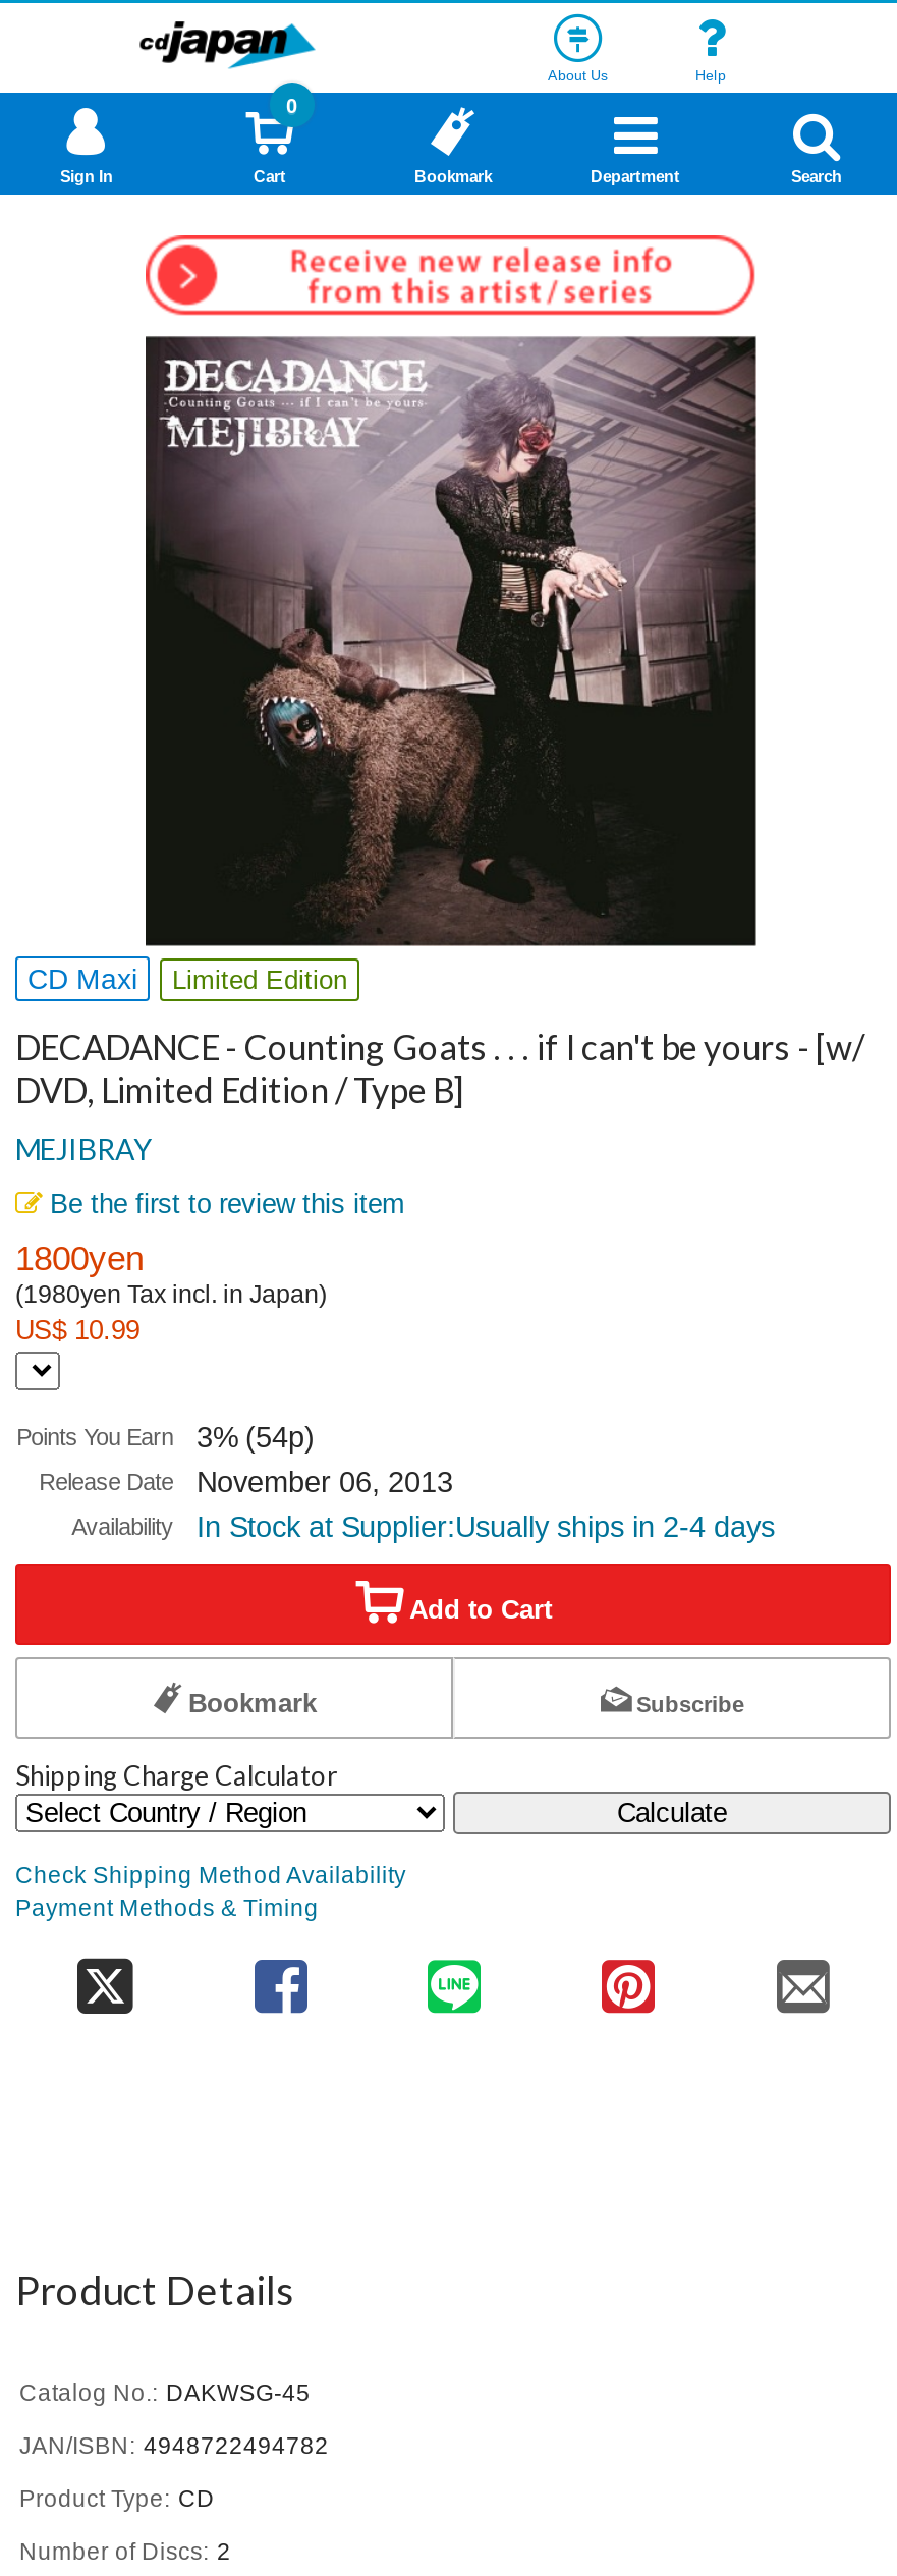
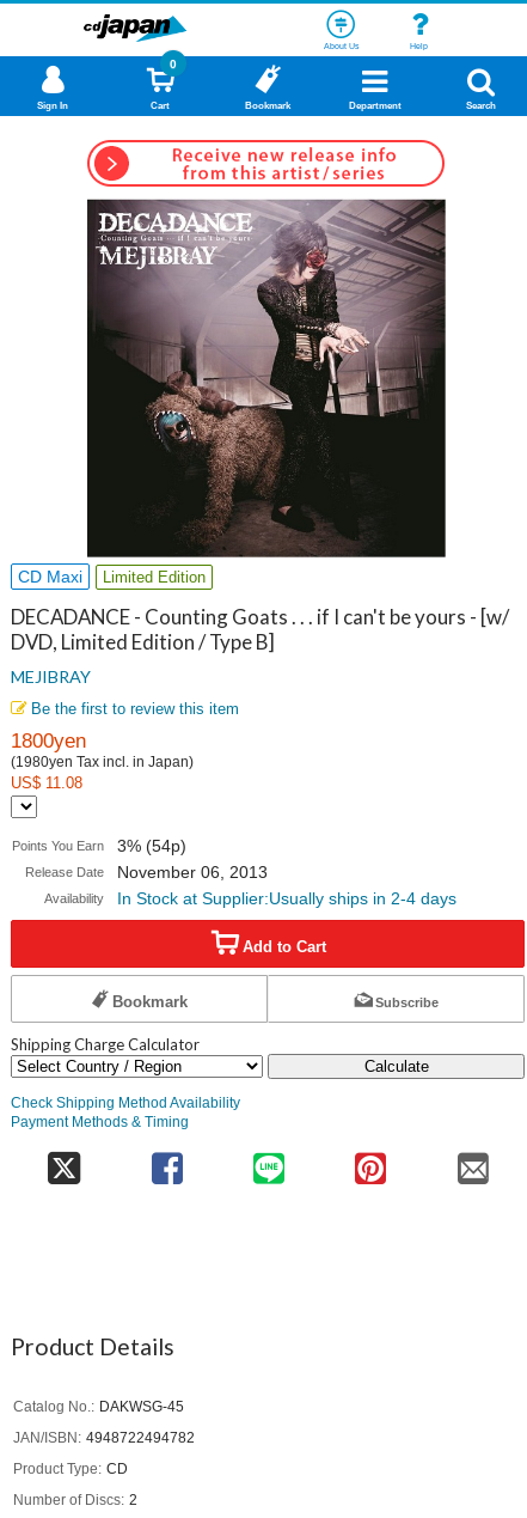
[15,1314,139,1345] US$ 10.99 -> [11,773,82,791] US$ 11.08

